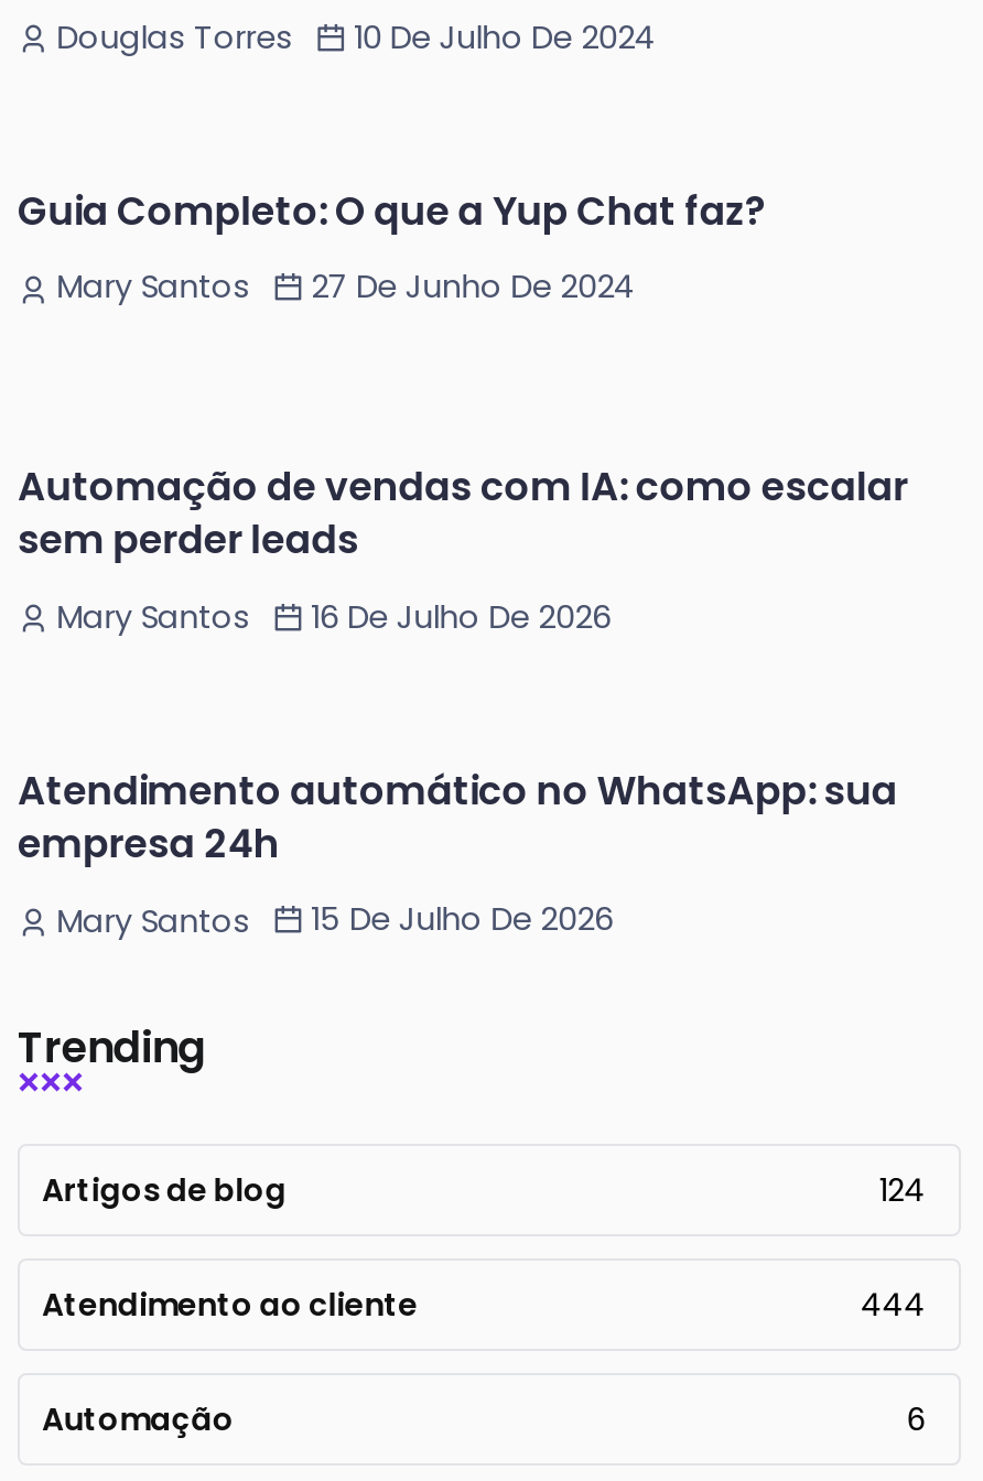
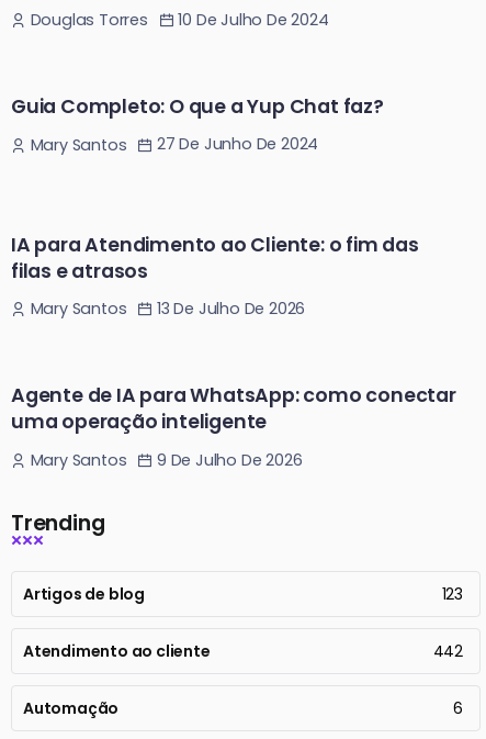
[18,461,908,567] Automação de vendas com IA: como escalar | sem perder leads -> [11,231,419,284] IA para Atendimento ao Cliente: o fim das | filas e atrasos
[56,594,611,639] Mary Santos 16 De Julho De 2026 -> [30,298,305,320] Mary Santos 13 De Julho De 2026
[18,764,897,870] Atendimento automático no WhatsApp: sua | empresa 24h -> [11,382,456,435] Agente de IA para WhatsApp: como conectar | uma operação inteligente
[56,897,613,942] Mary Santos 15 De Julho De 2026 -> [30,449,302,471] Mary Santos 9 De Julho De 2026
[879,1167,926,1211] 124 -> [442,583,463,605] 123
[861,1281,926,1325] 444 -> [433,640,463,662] 442

